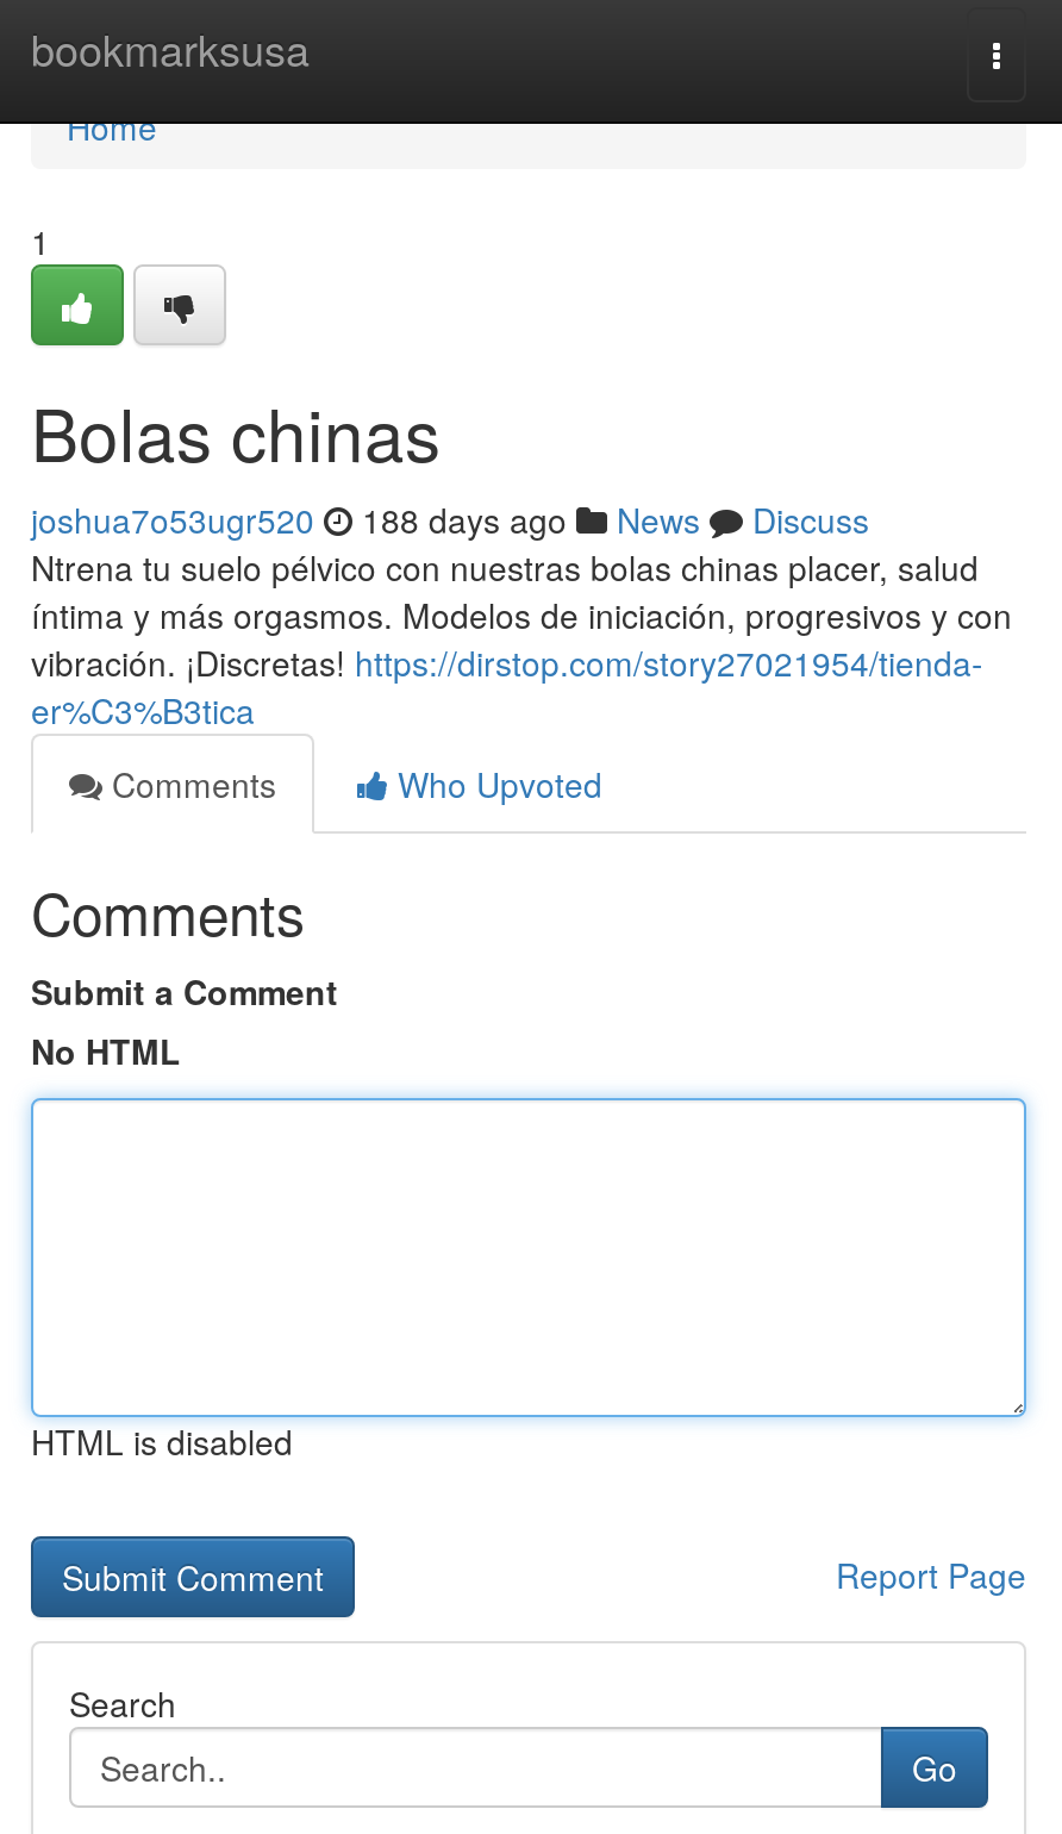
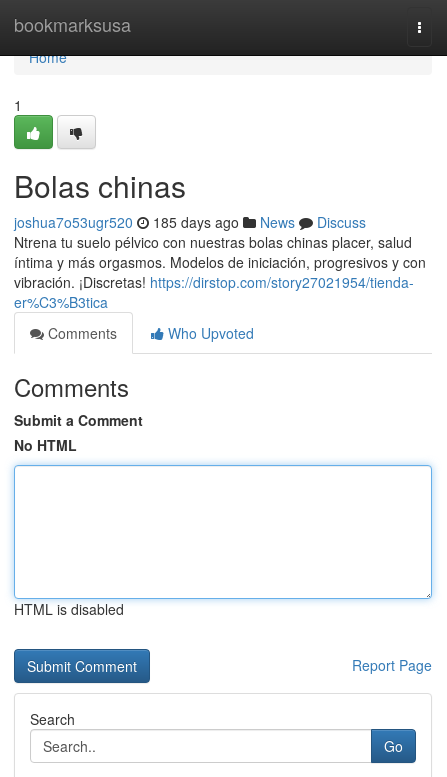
[31,495,869,543] joshua7o53ugr520 188 days ago News Discuss -> [14,212,366,232] joshua7o53ugr520 185 days ago News Discuss

